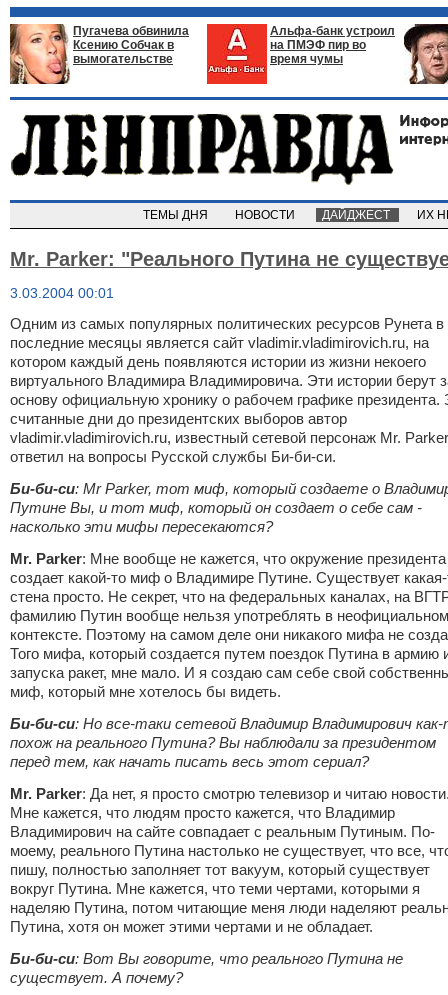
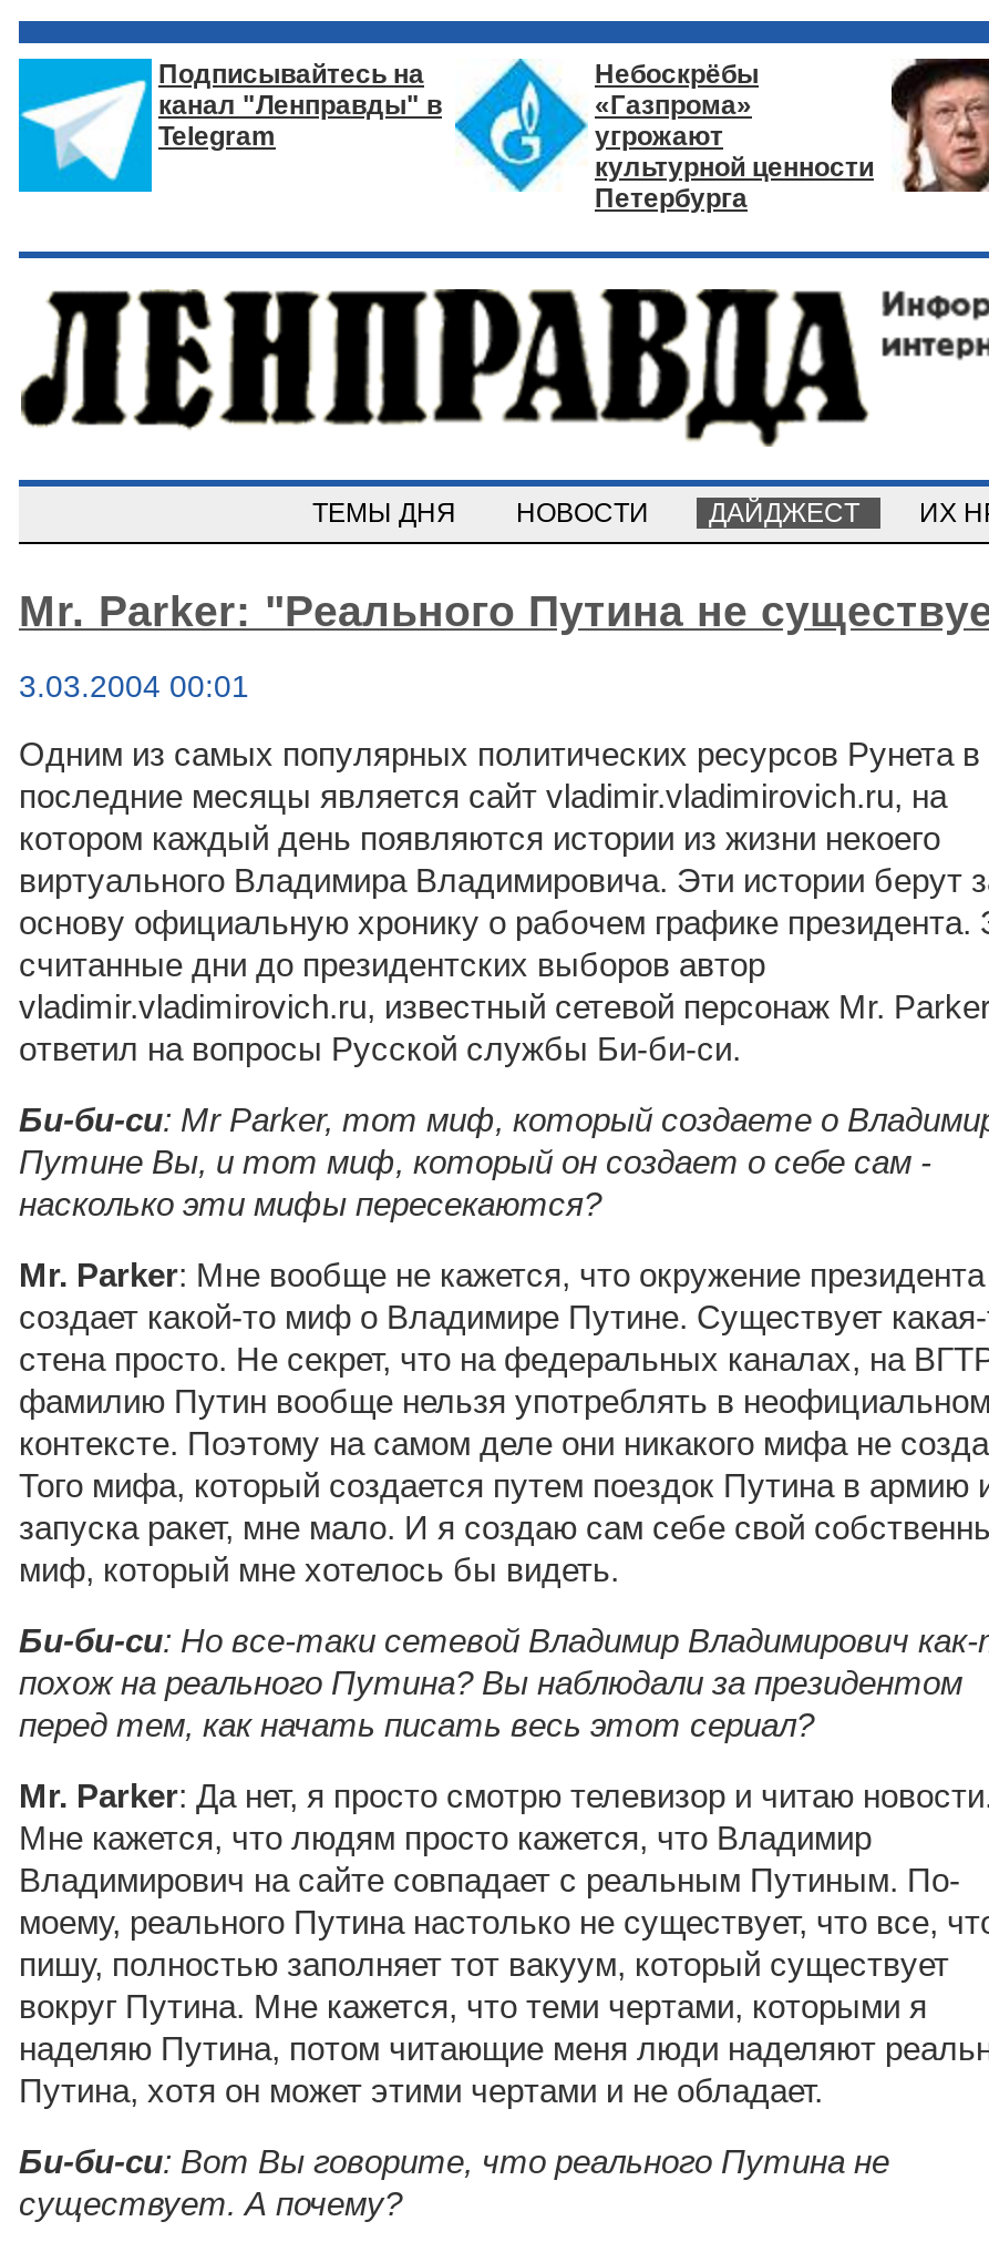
[9,23,189,85] [image] | Пугачева обвинила | Ксению Собчак в | вымогательстве -> [17,57,442,194] [image] | Подписывайтесь на | канал "Ленправды" в | Telegram
[206,23,395,85] [image] | Альфа-банк устроил | на ПМЭФ пир во | время чумы -> [455,57,874,214] [image] | Небоскрёбы | «Газпрома» | угрожают | культурной ценности | Петербурга

